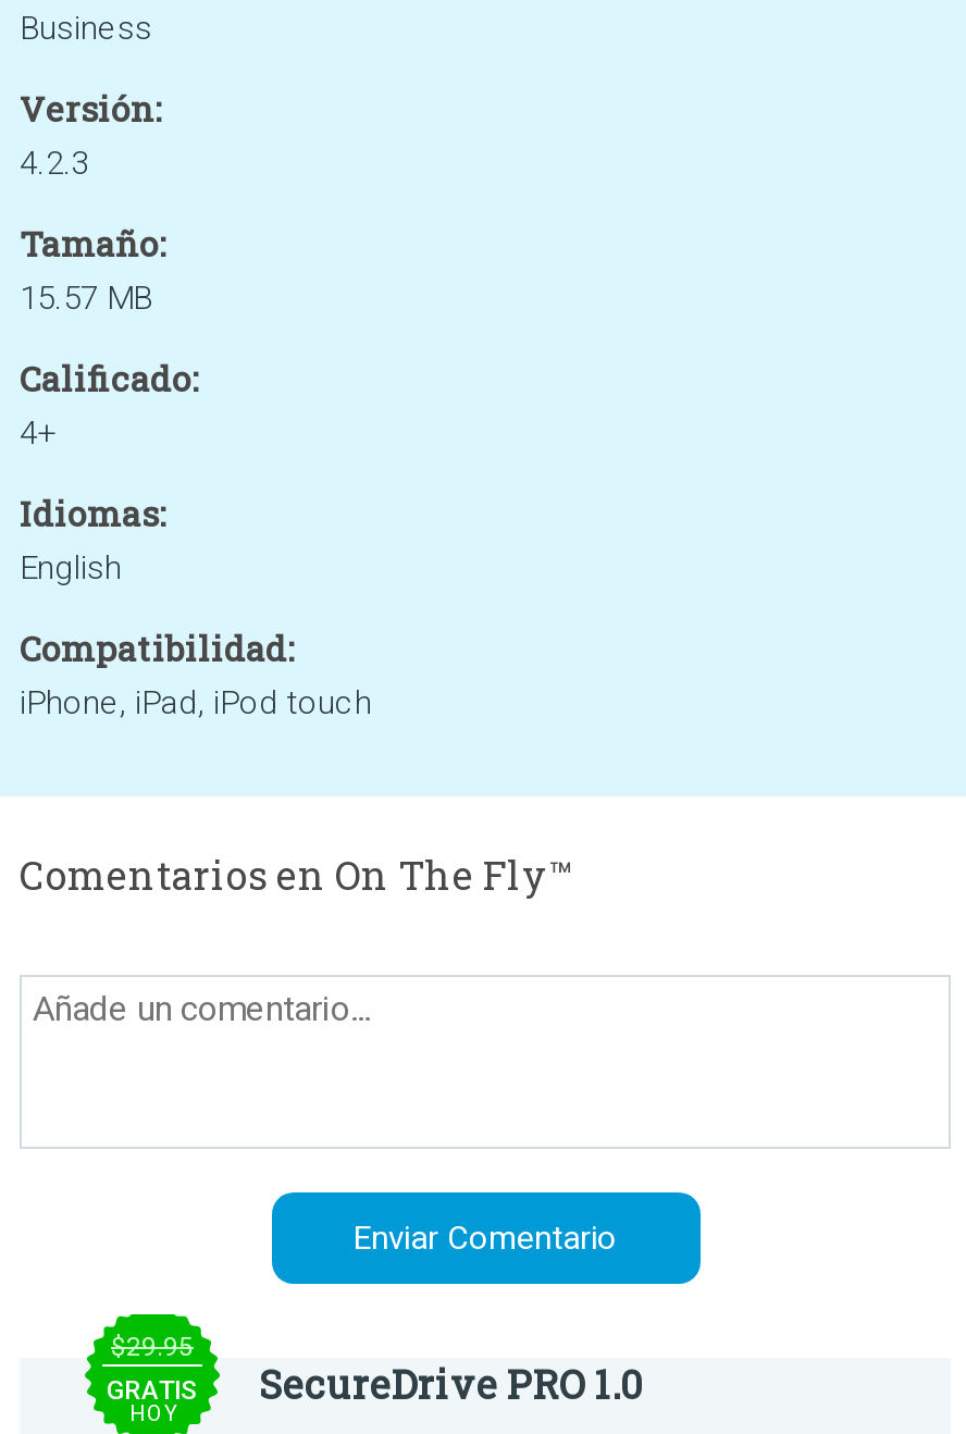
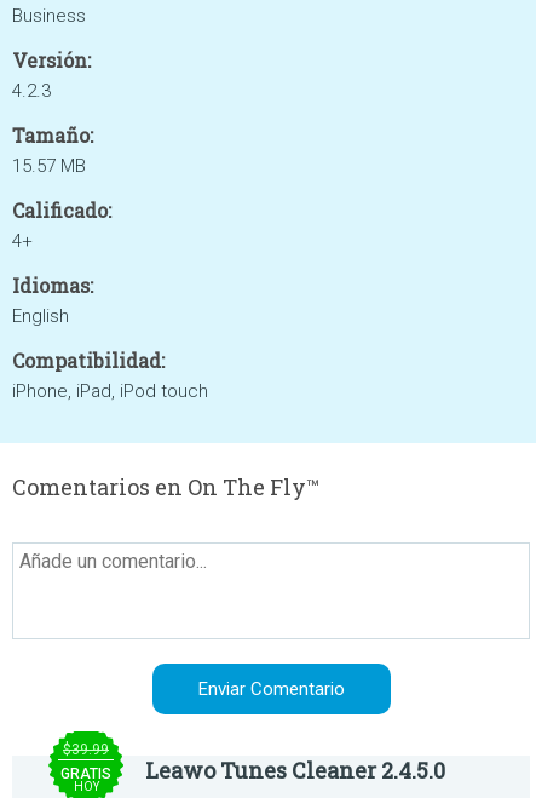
[111,1332,194,1362] $29.95 -> [63,741,109,758] $39.99
[259,1358,642,1410] SecureDrive PRO 1.0 -> [145,756,445,785] Leawo Tunes Cleaner 2.4.5.0

